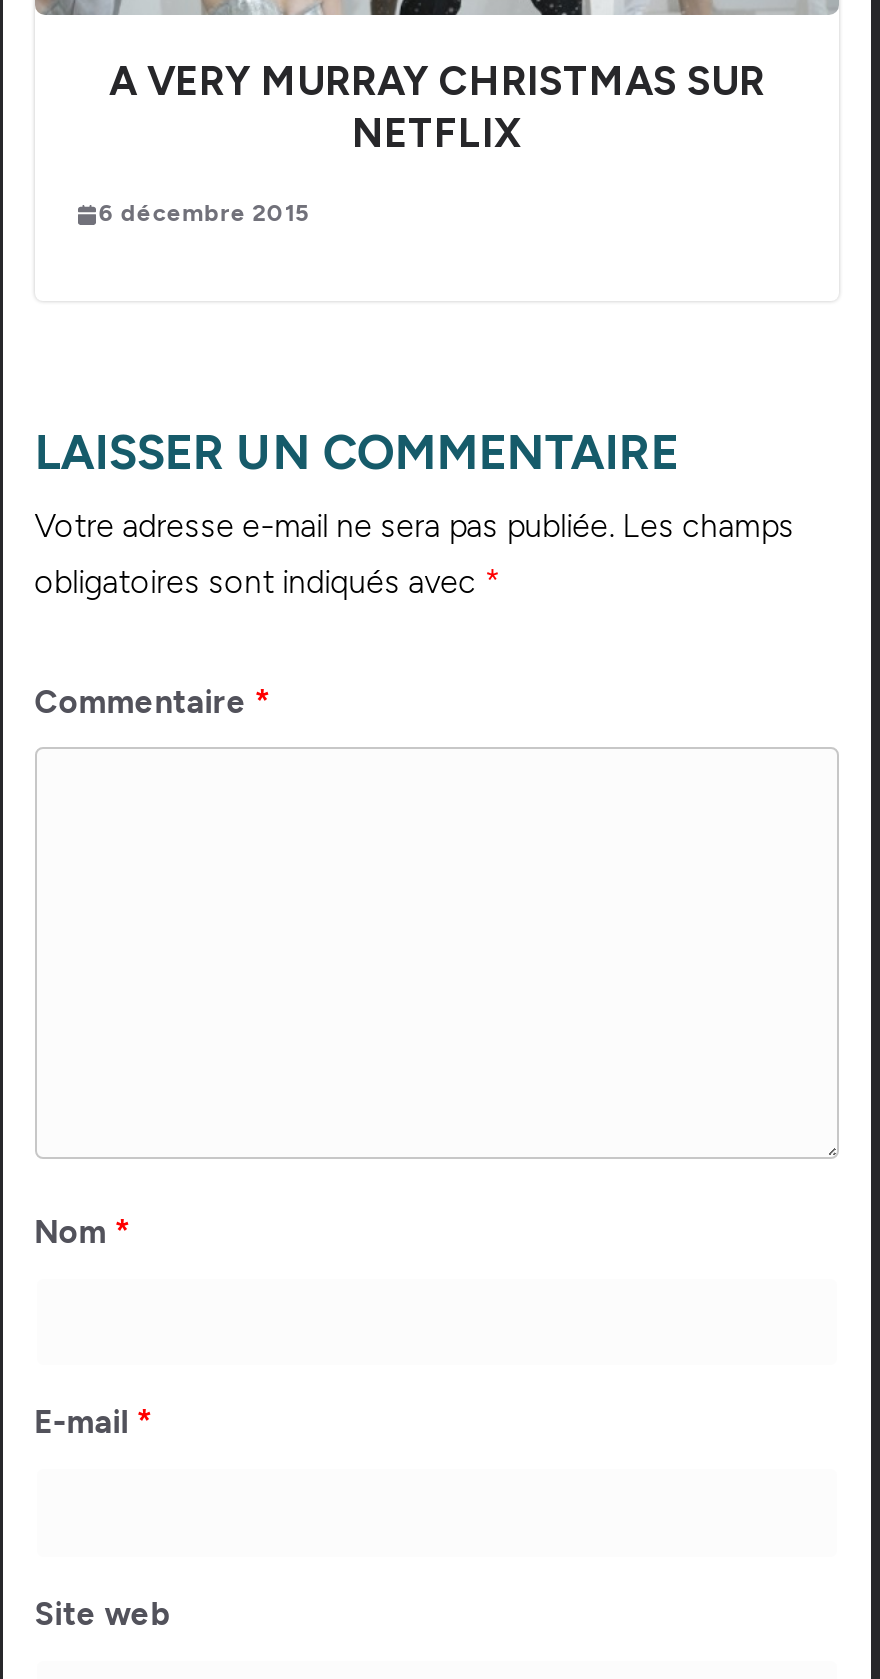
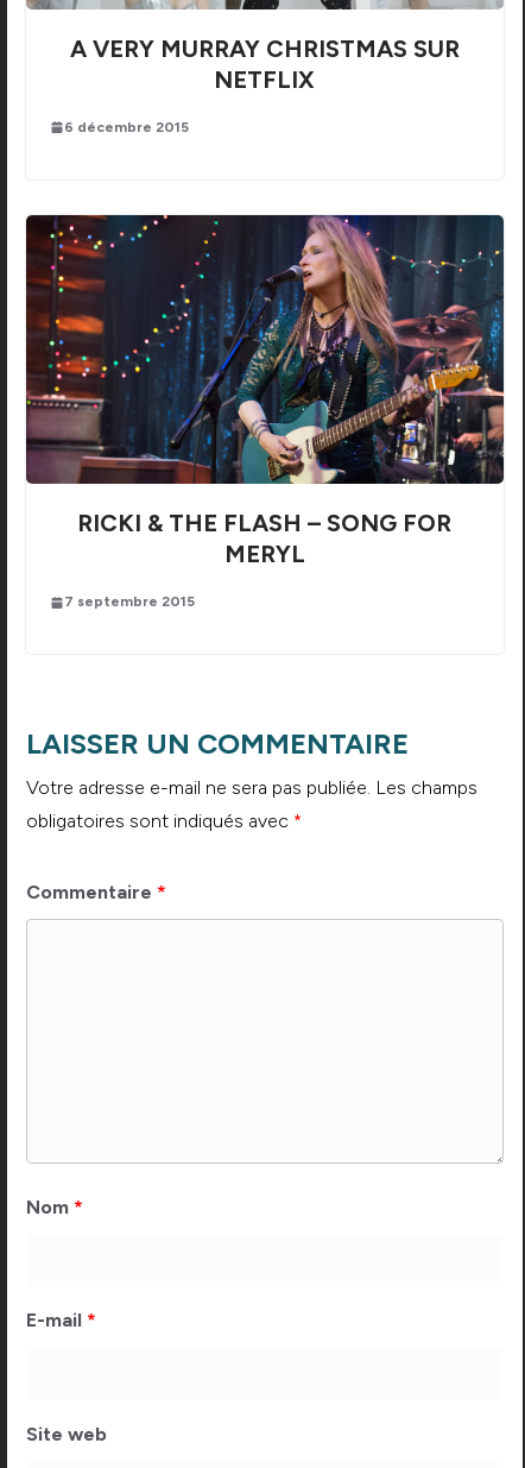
none -> [26,214,504,610] [image] | RICKI & THE FLASH – SONG FOR | MERYL | 7 septembre 2015

